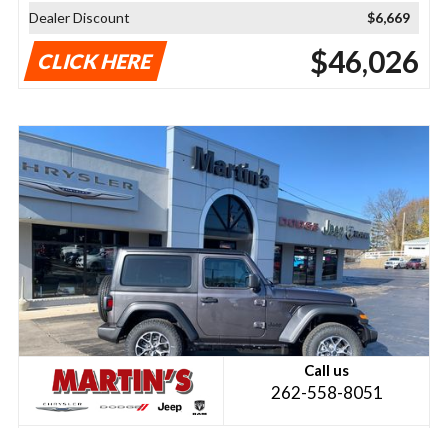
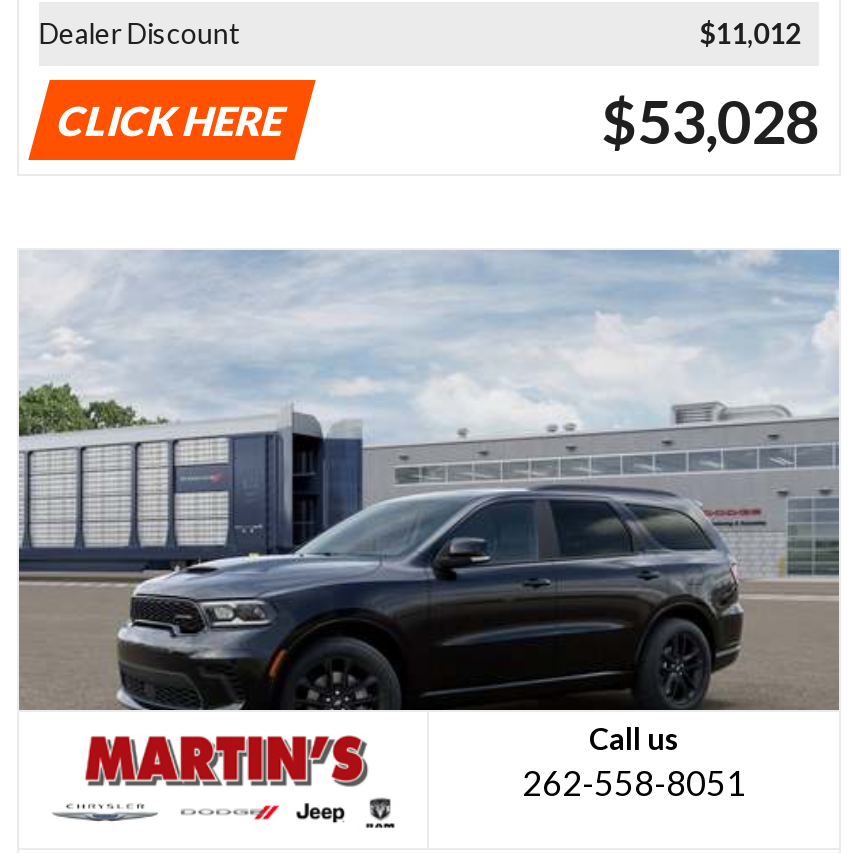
[367,9,419,26] $6,669 -> [699,17,819,51] $11,012
[310,43,419,79] $46,026 -> [601,85,819,157] $53,028
[19,126,430,357] [image] -> [17,251,841,713] [image]

